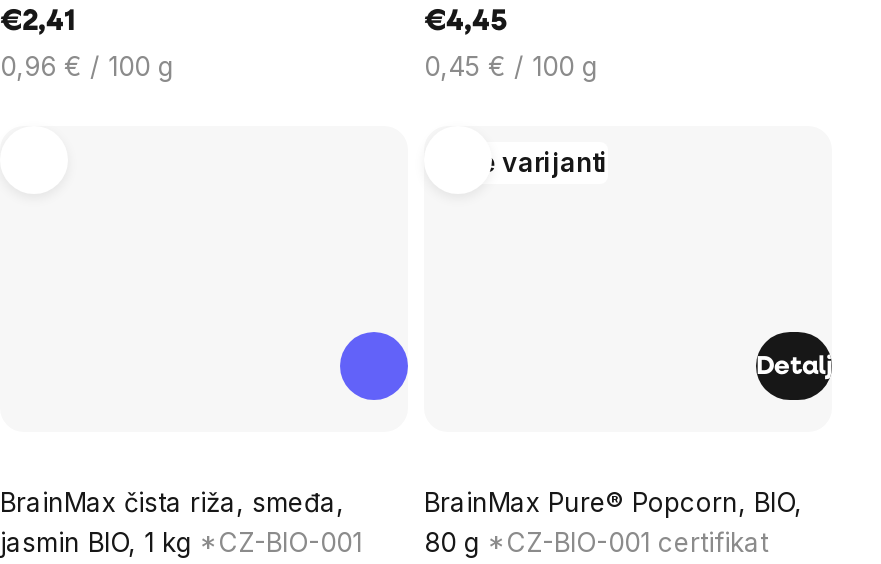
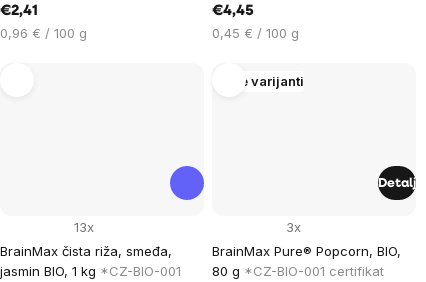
none -> [74,219,94,235] 13x
none -> [286,219,301,235] 3x

